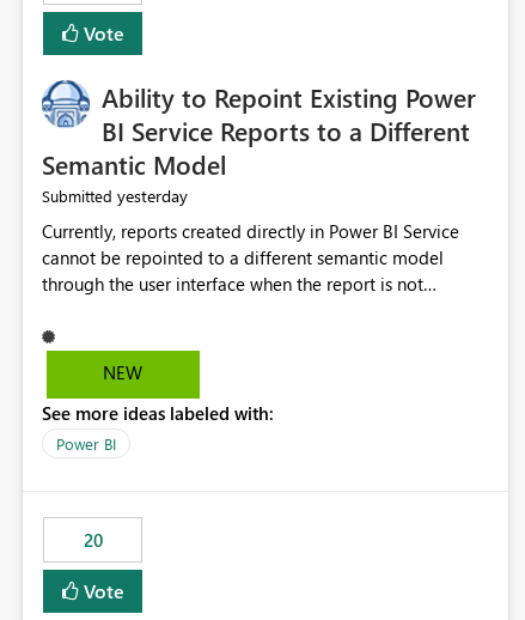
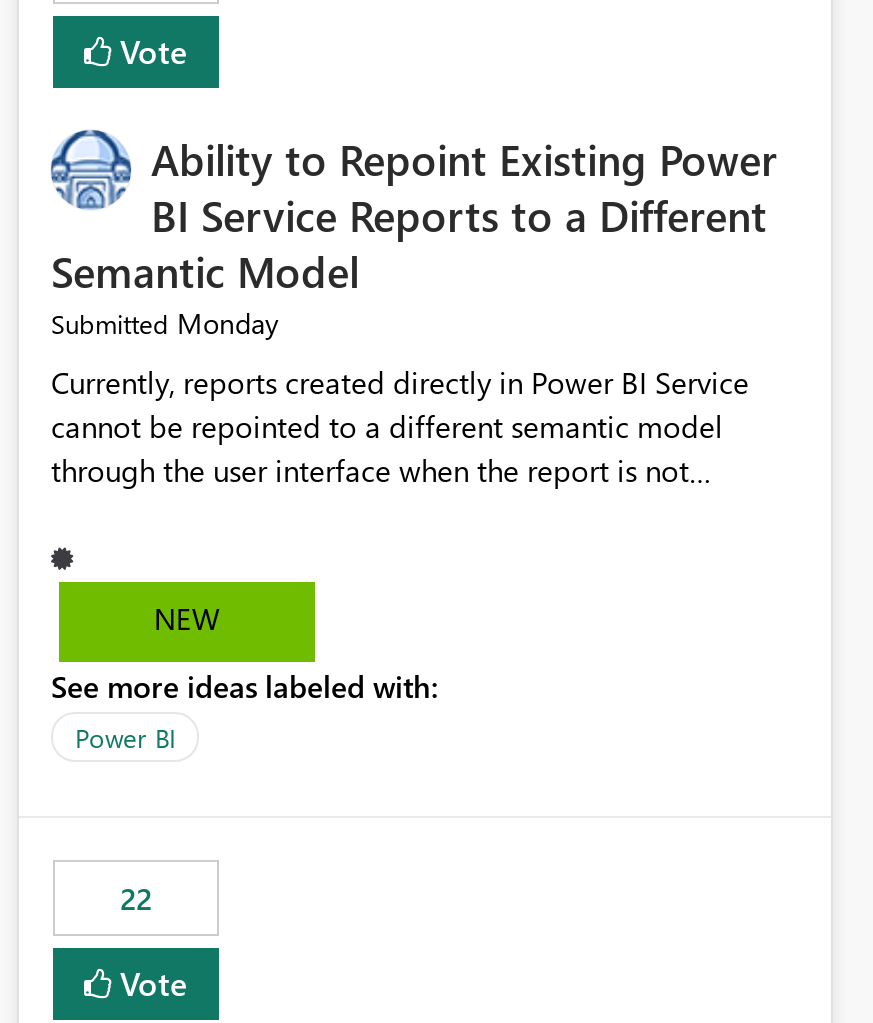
[42,185,188,208] Submitted yesterday -> [51,305,279,343] Submitted Monday
[83,528,102,552] 20 -> [120,879,152,919] 22

